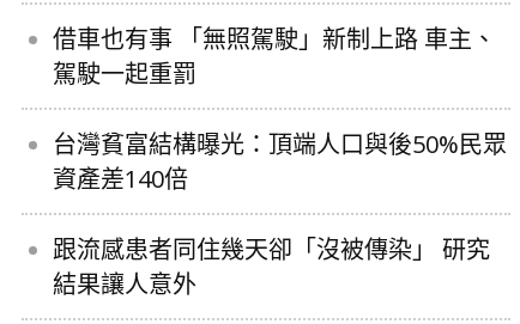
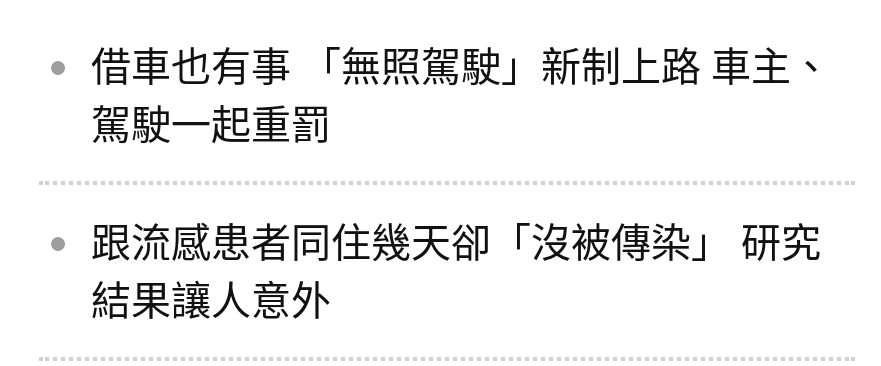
[53,128,507,195] 台灣貧富結構曝光：頂端人口與後50%民眾 | 資產差140倍 -> none

